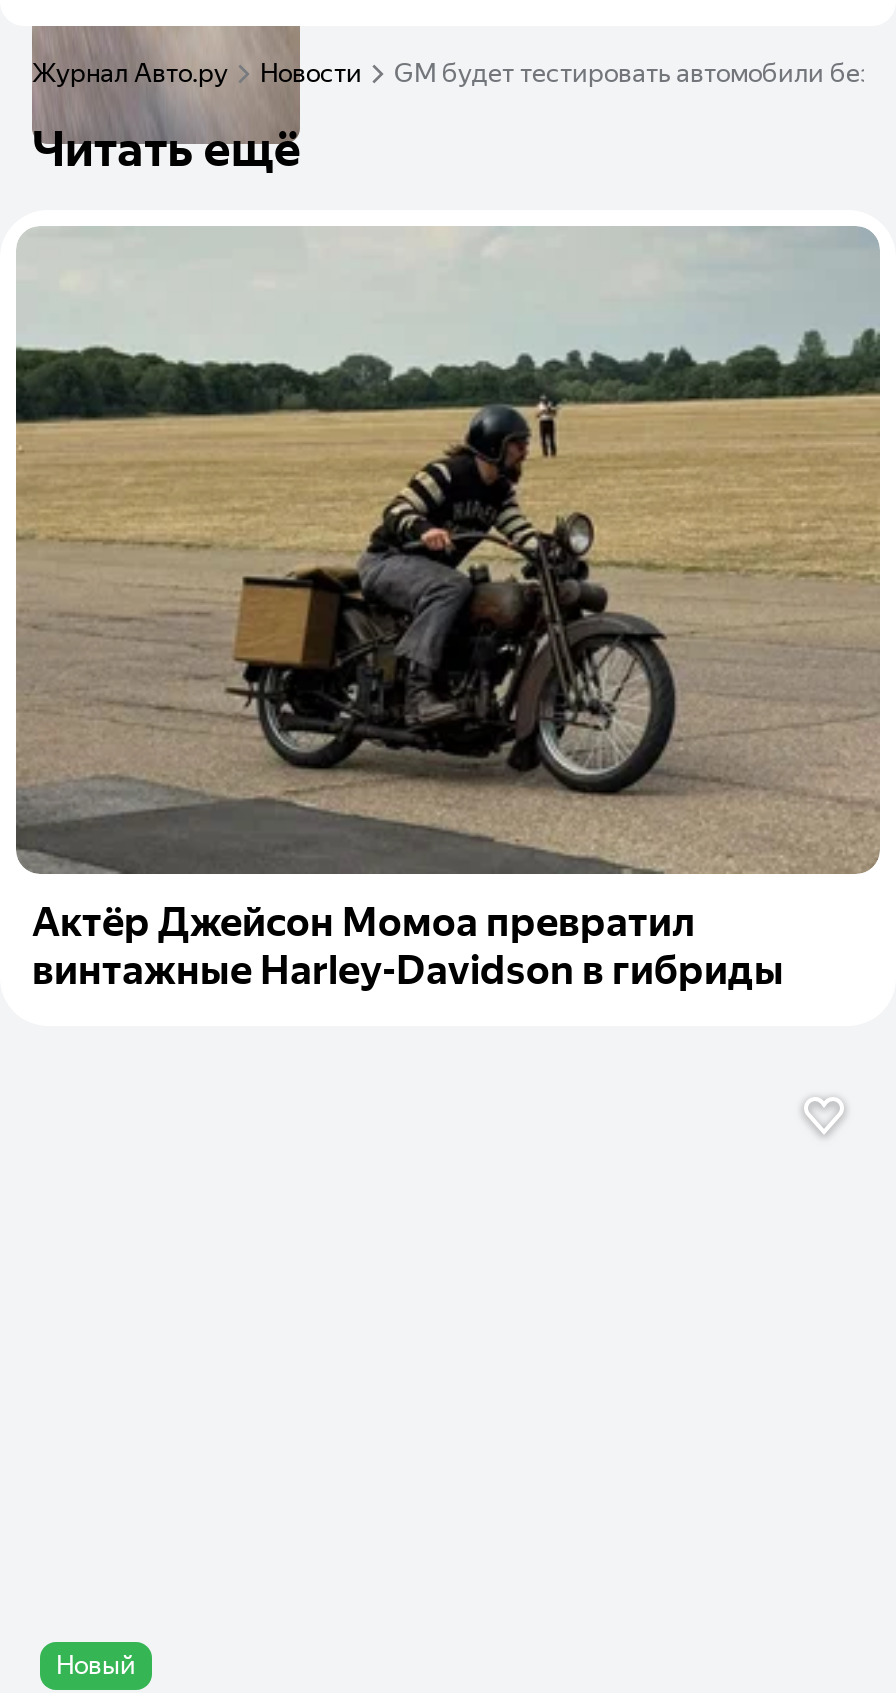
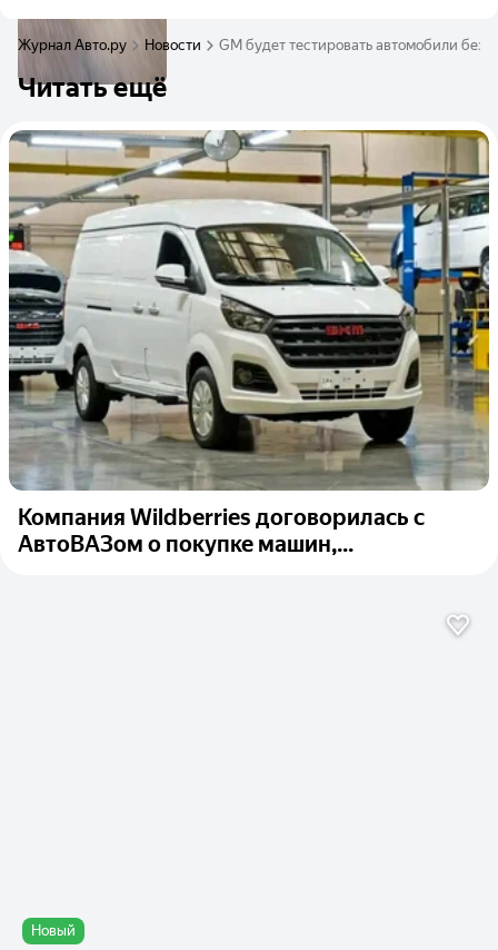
[14,226,882,994] [image] | Актёр Джейсон Момоа превратил | винтажные Harley-Davidson в гибриды -> [8,130,490,557] [image] | Компания Wildberries договорилась с | АвтоВАЗом о покупке машин,...

